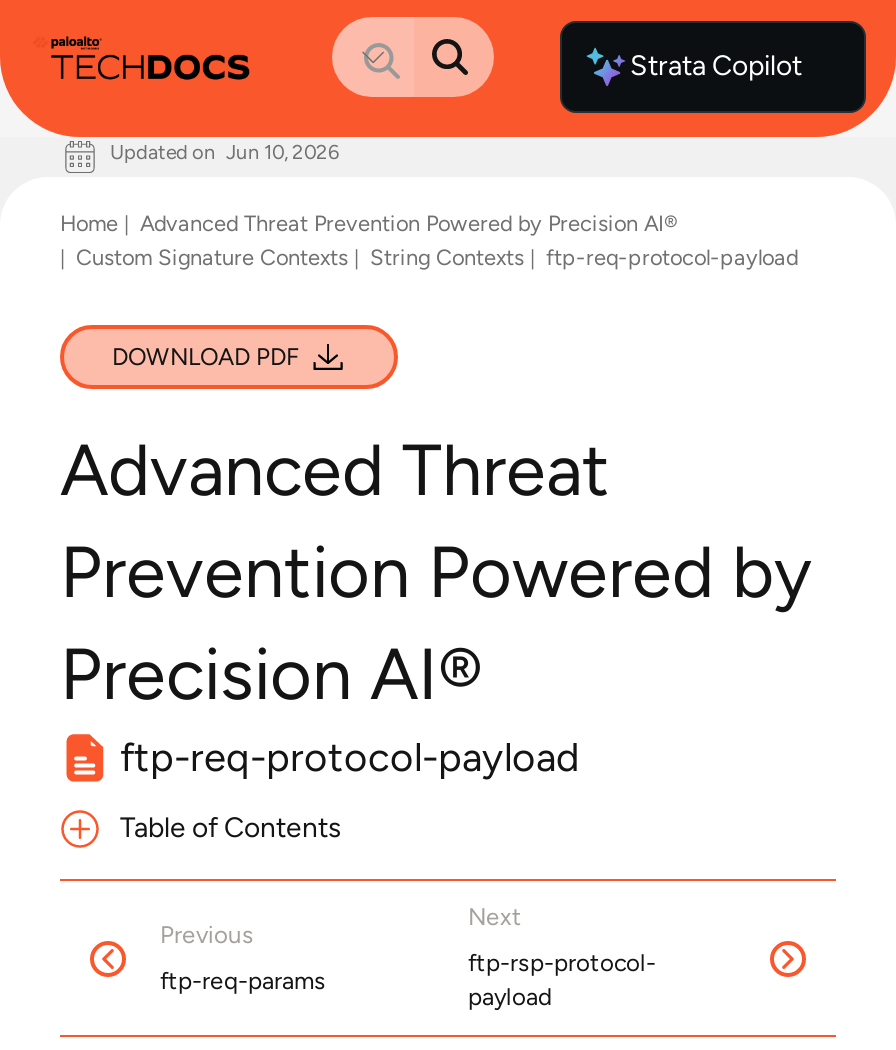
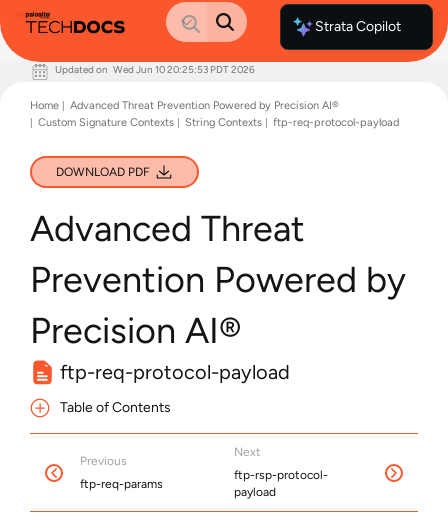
[110,138,340,164] Updated on Jun 10, 2026 -> [55,62,255,75] Updated on Wed Jun 10 20:25:53 PDT 2026

